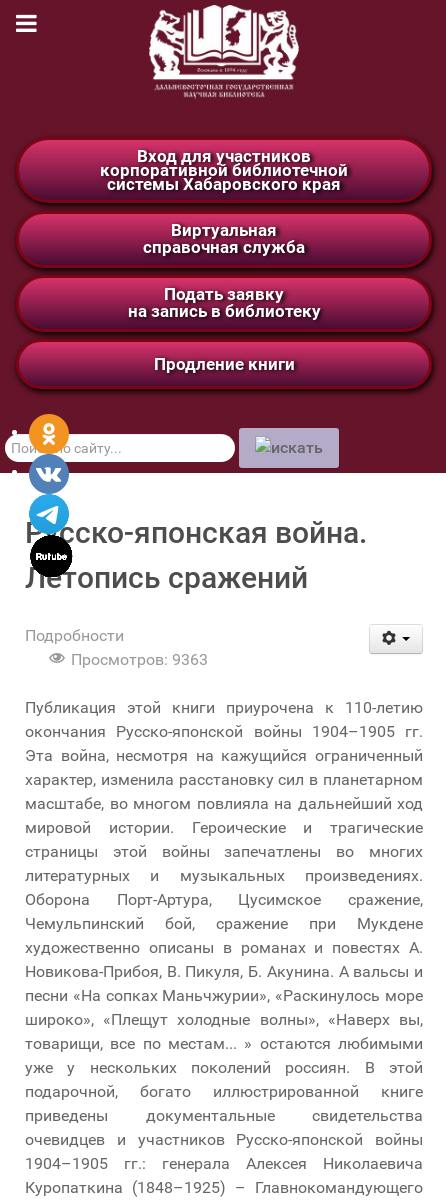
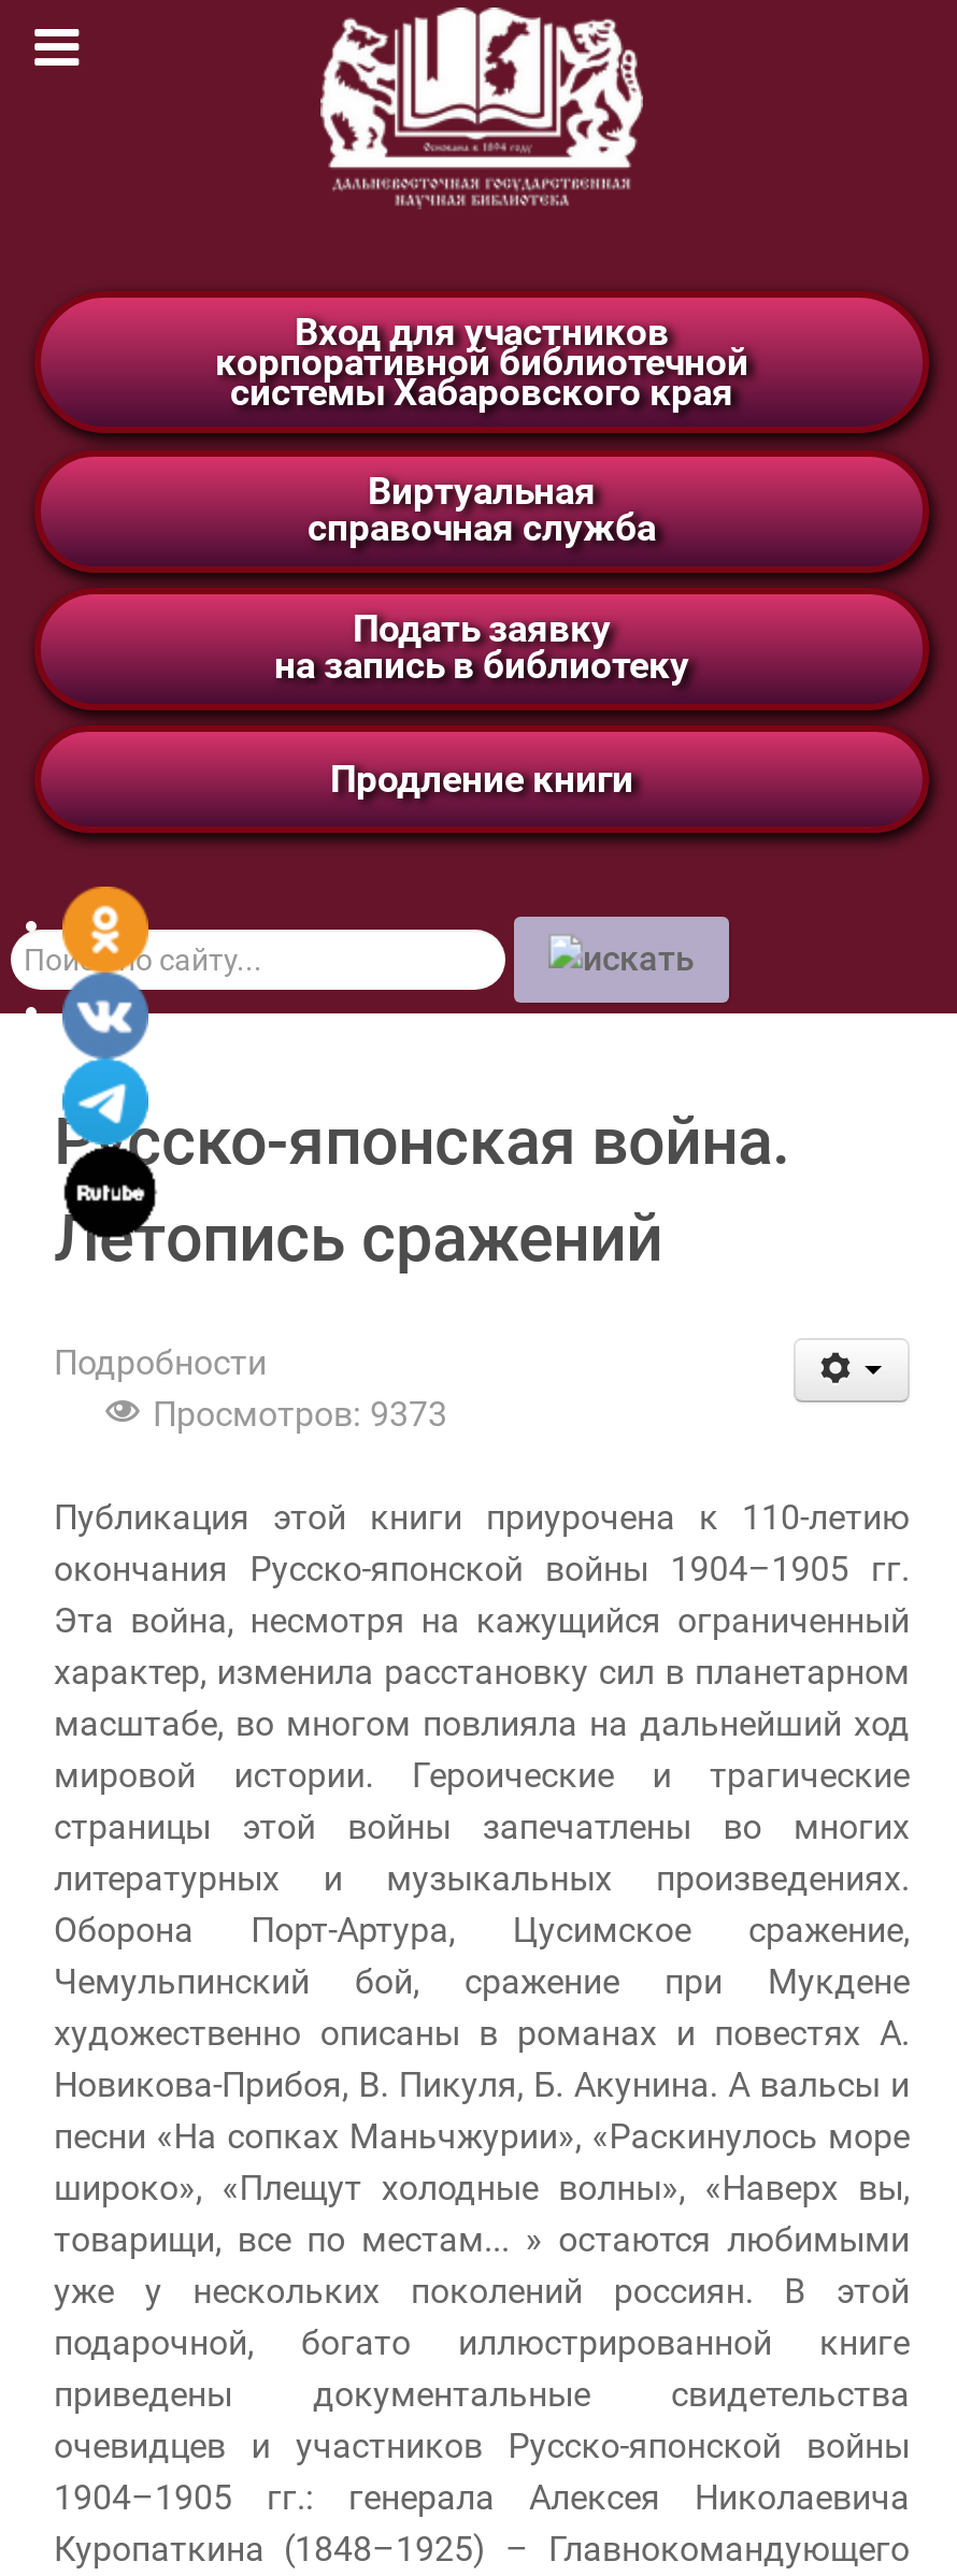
[71,650,208,669] Просмотров: 9363 -> [153,1393,447,1434] Просмотров: 9373

